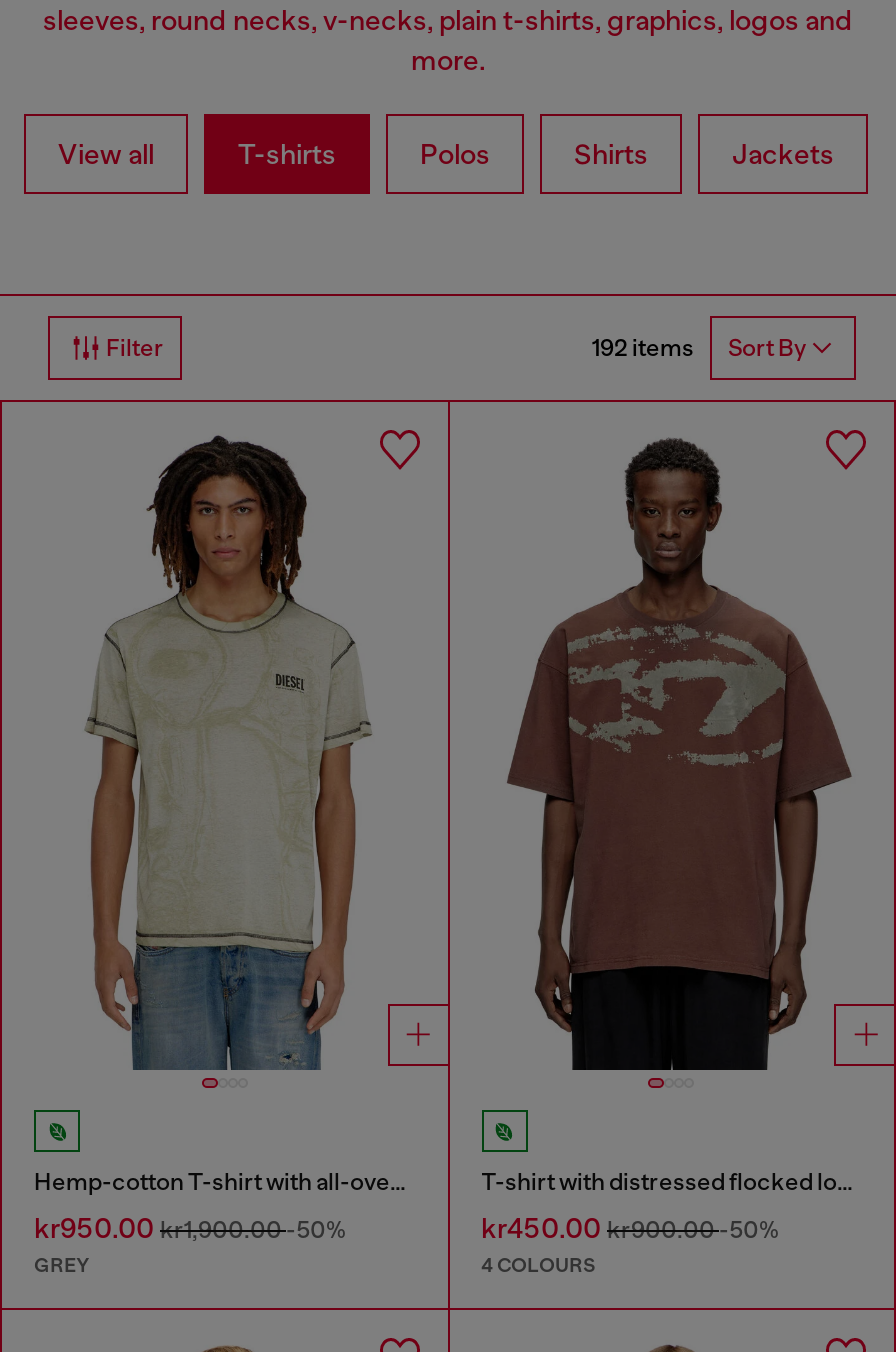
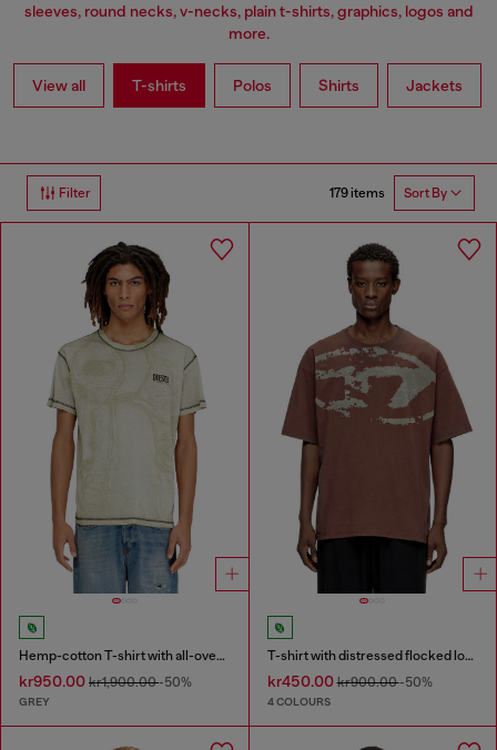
[592,334,806,363] 192 items Sort By -> [329,185,447,201] 179 items Sort By

